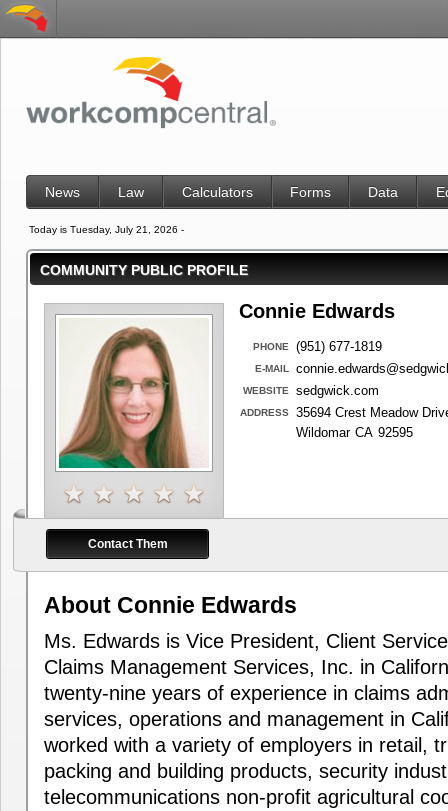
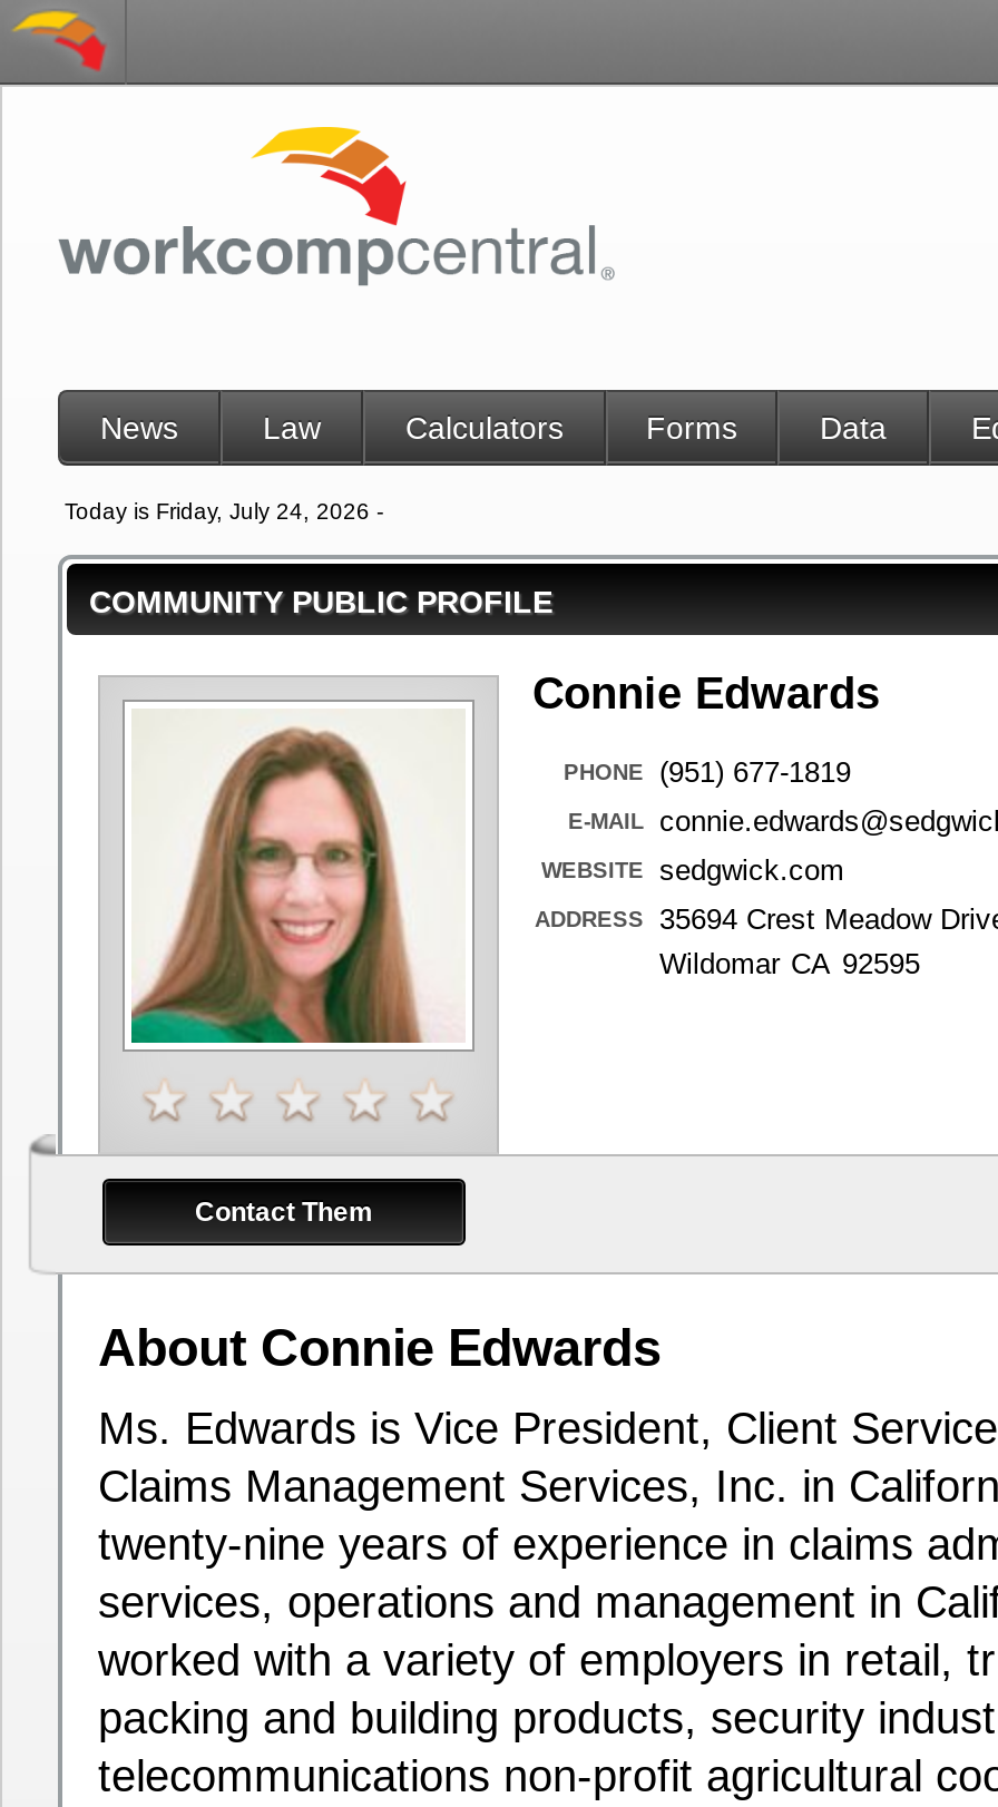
[29,224,184,235] Today is Tuesday, July 21, 2026 - -> [65,499,383,524] Today is Friday, July 24, 2026 -

